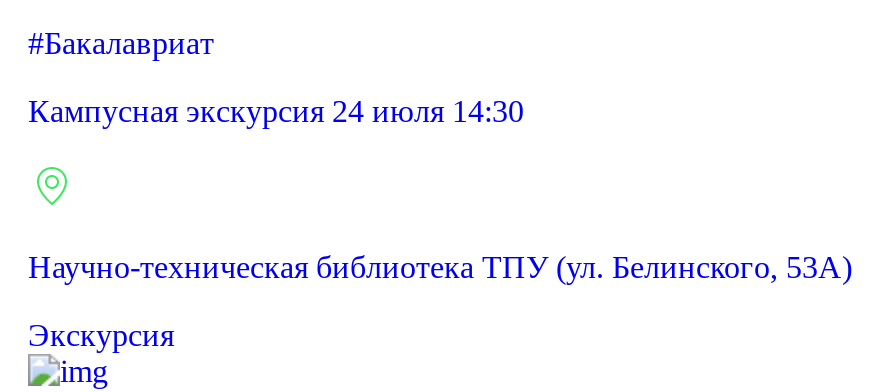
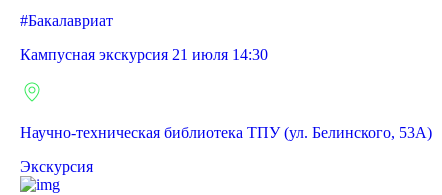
[28,93,524,127] Кампусная экскурсия 24 июля 14:30 -> [20,45,268,62] Кампусная экскурсия 21 июля 14:30

